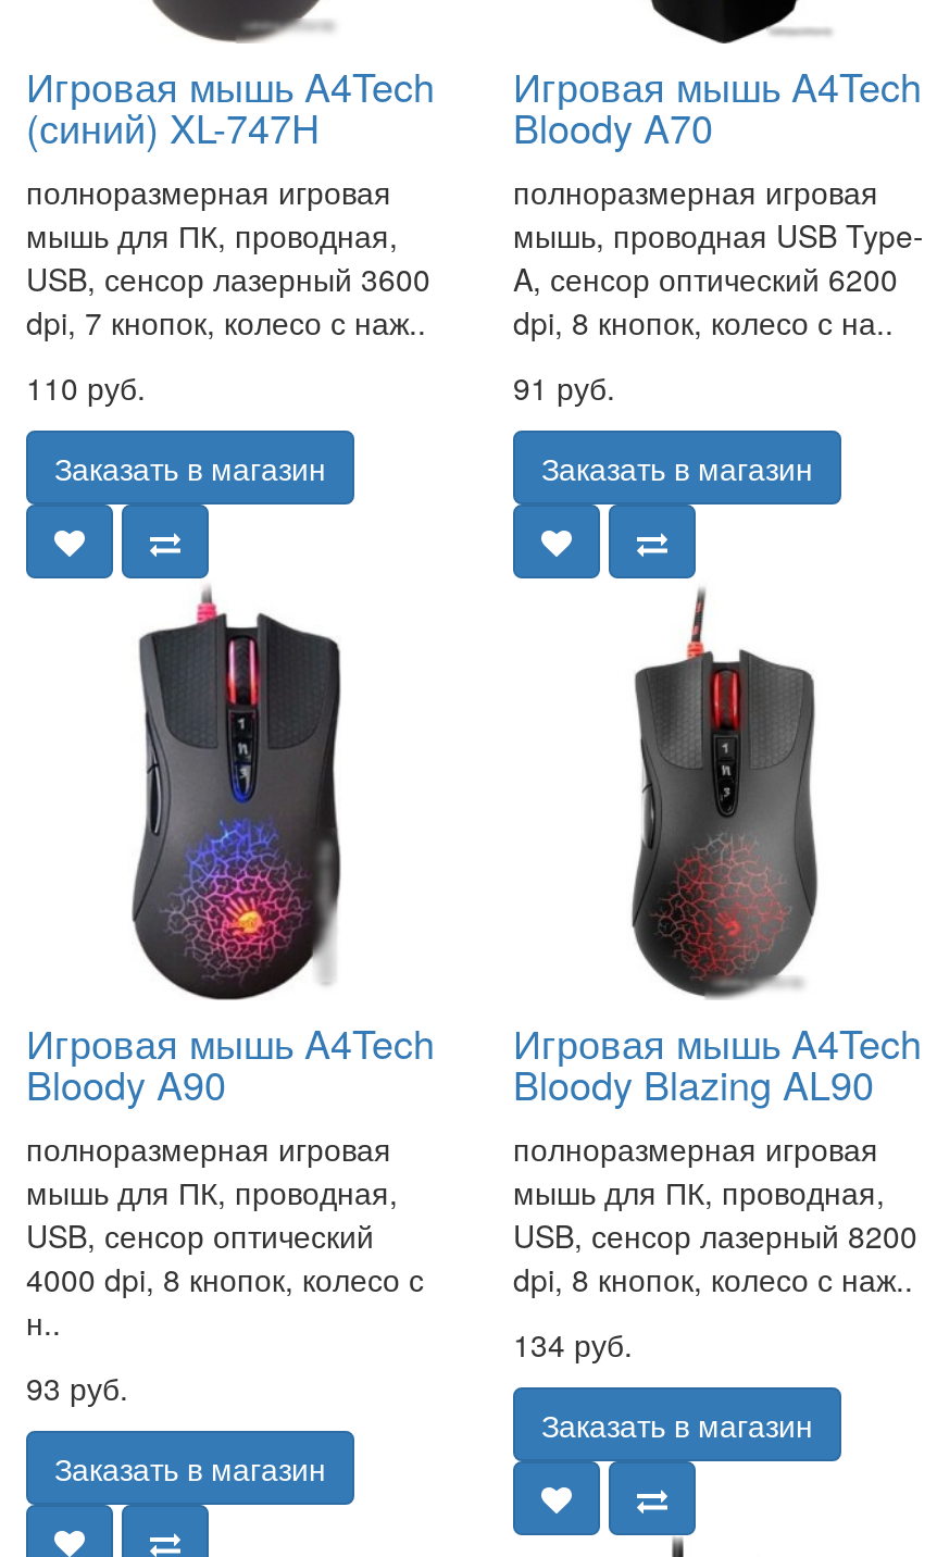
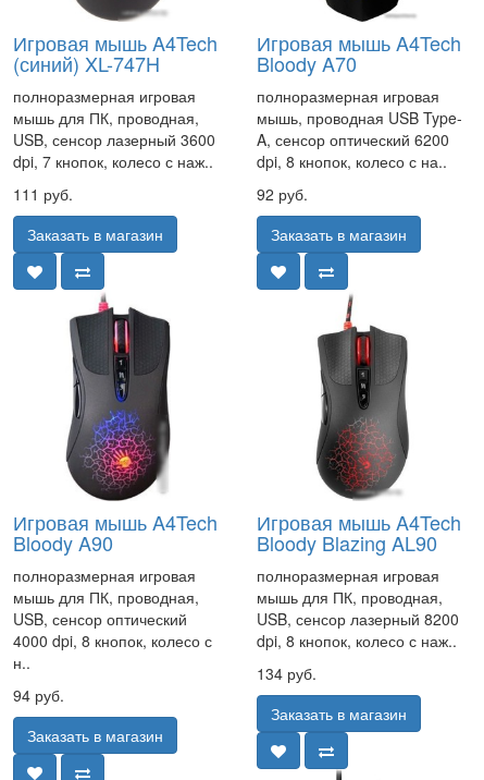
[26,364,146,408] 110 руб. -> [13,182,73,204] 111 руб.
[513,364,615,408] 91 руб. -> [257,182,308,204] 92 руб.
[26,1365,128,1408] 93 руб. -> [13,684,64,705] 94 руб.

